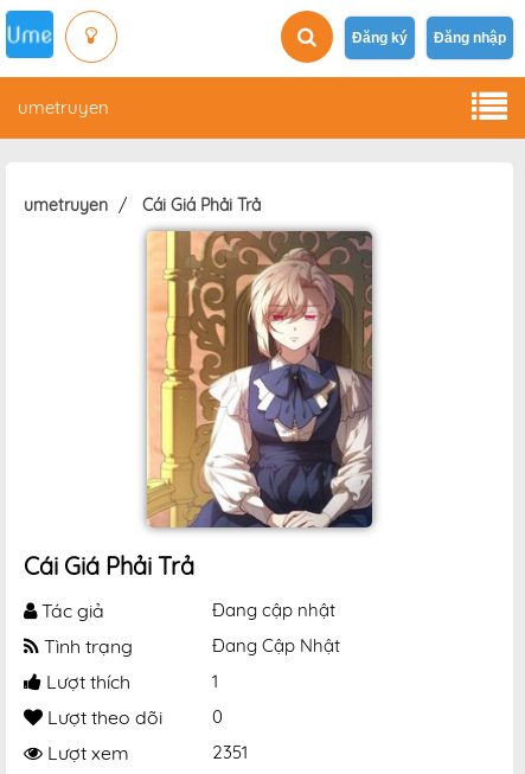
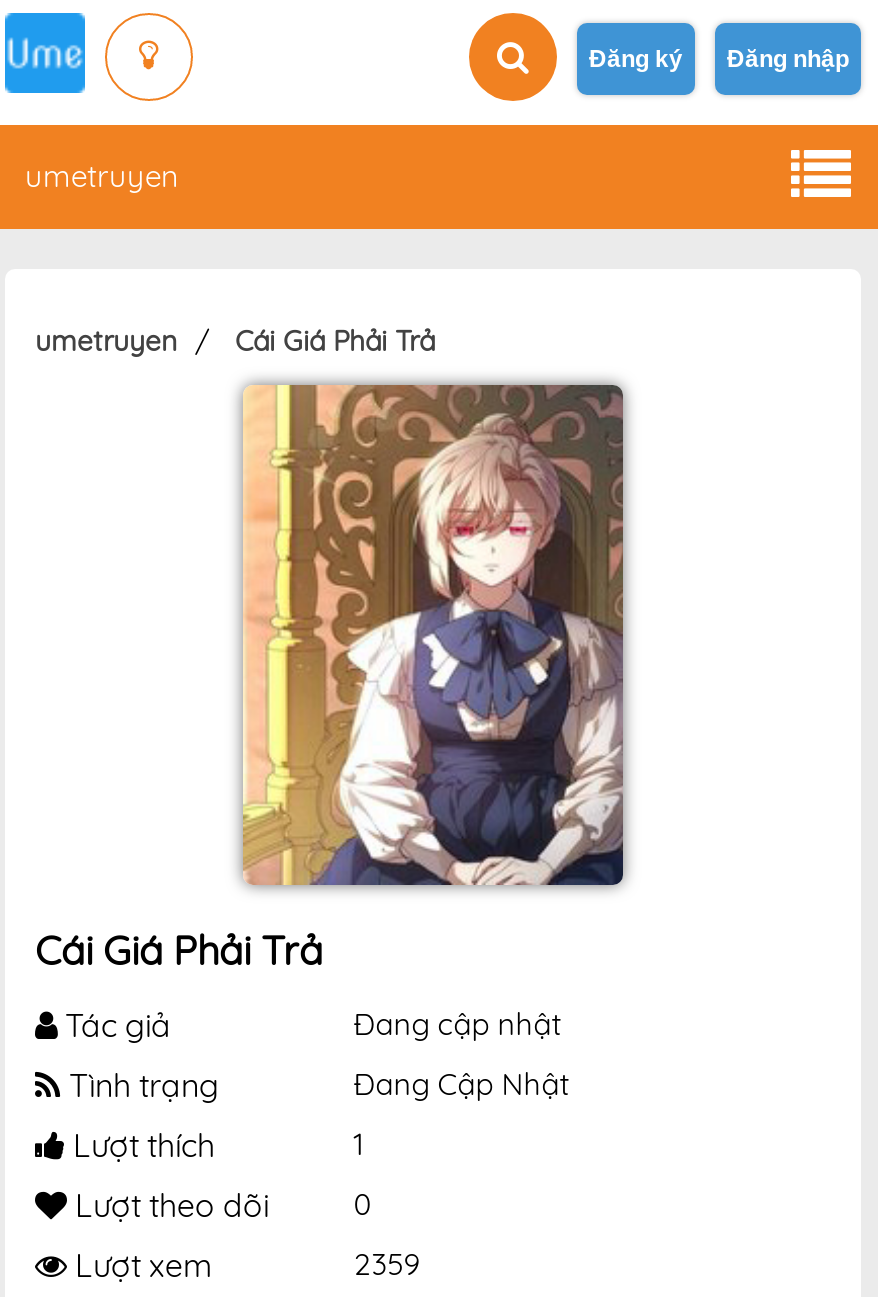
[212,741,248,763] 2351 -> [353,1245,419,1283] 2359

